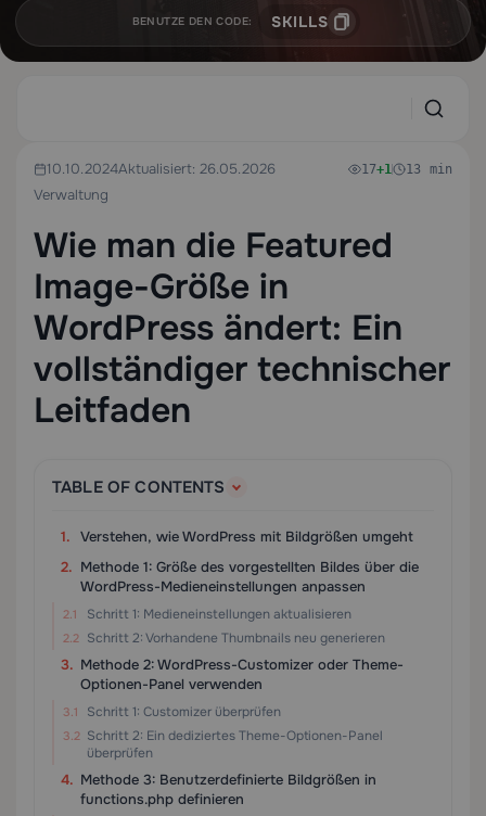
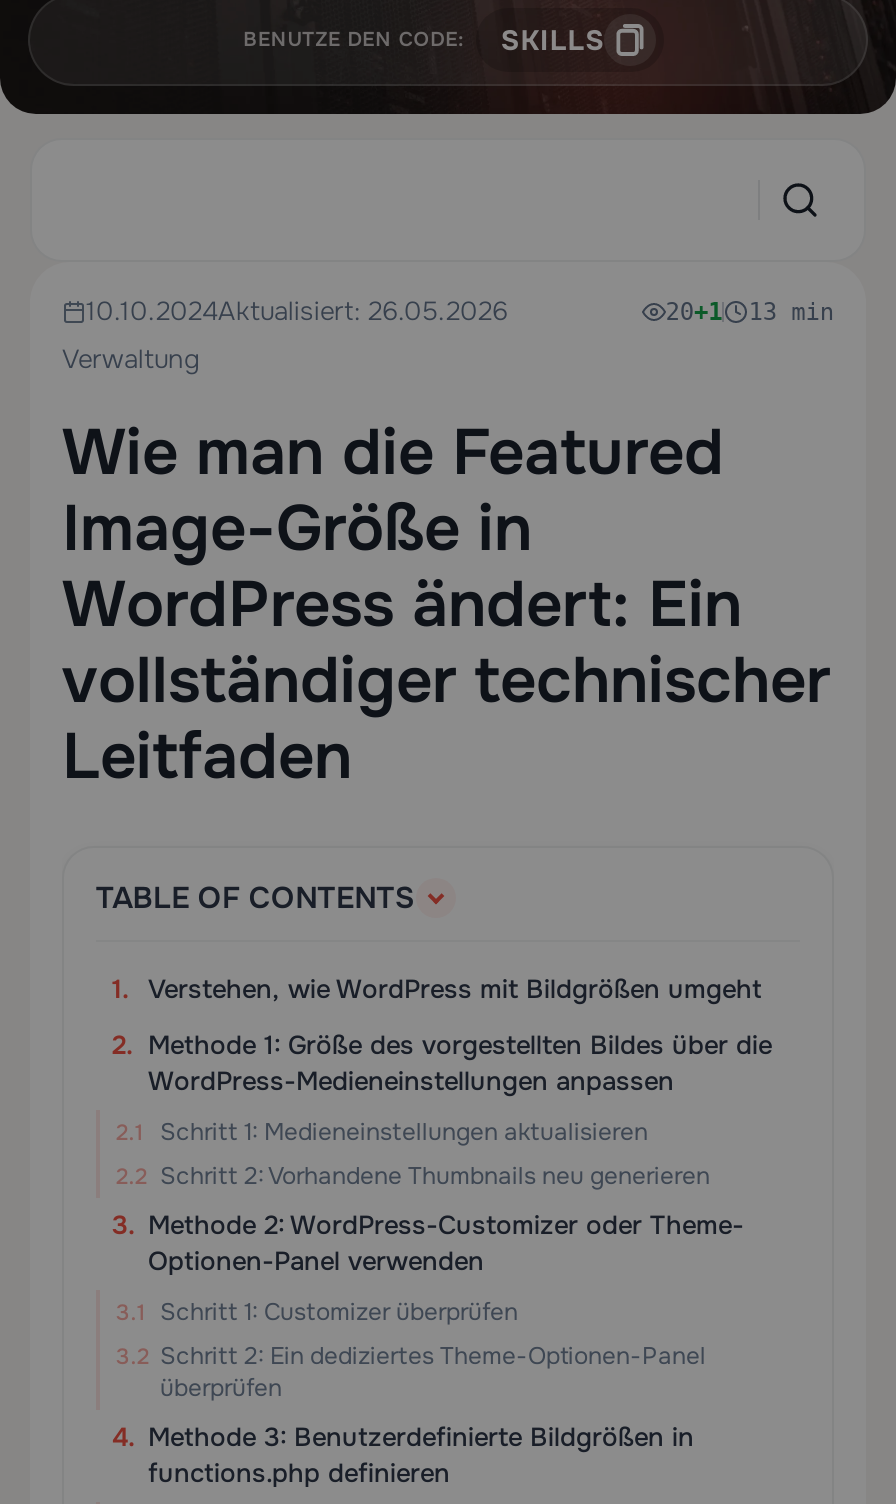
[361,161,452,176] 17+1 13 min -> [666,297,834,325] 20+1 13 min

